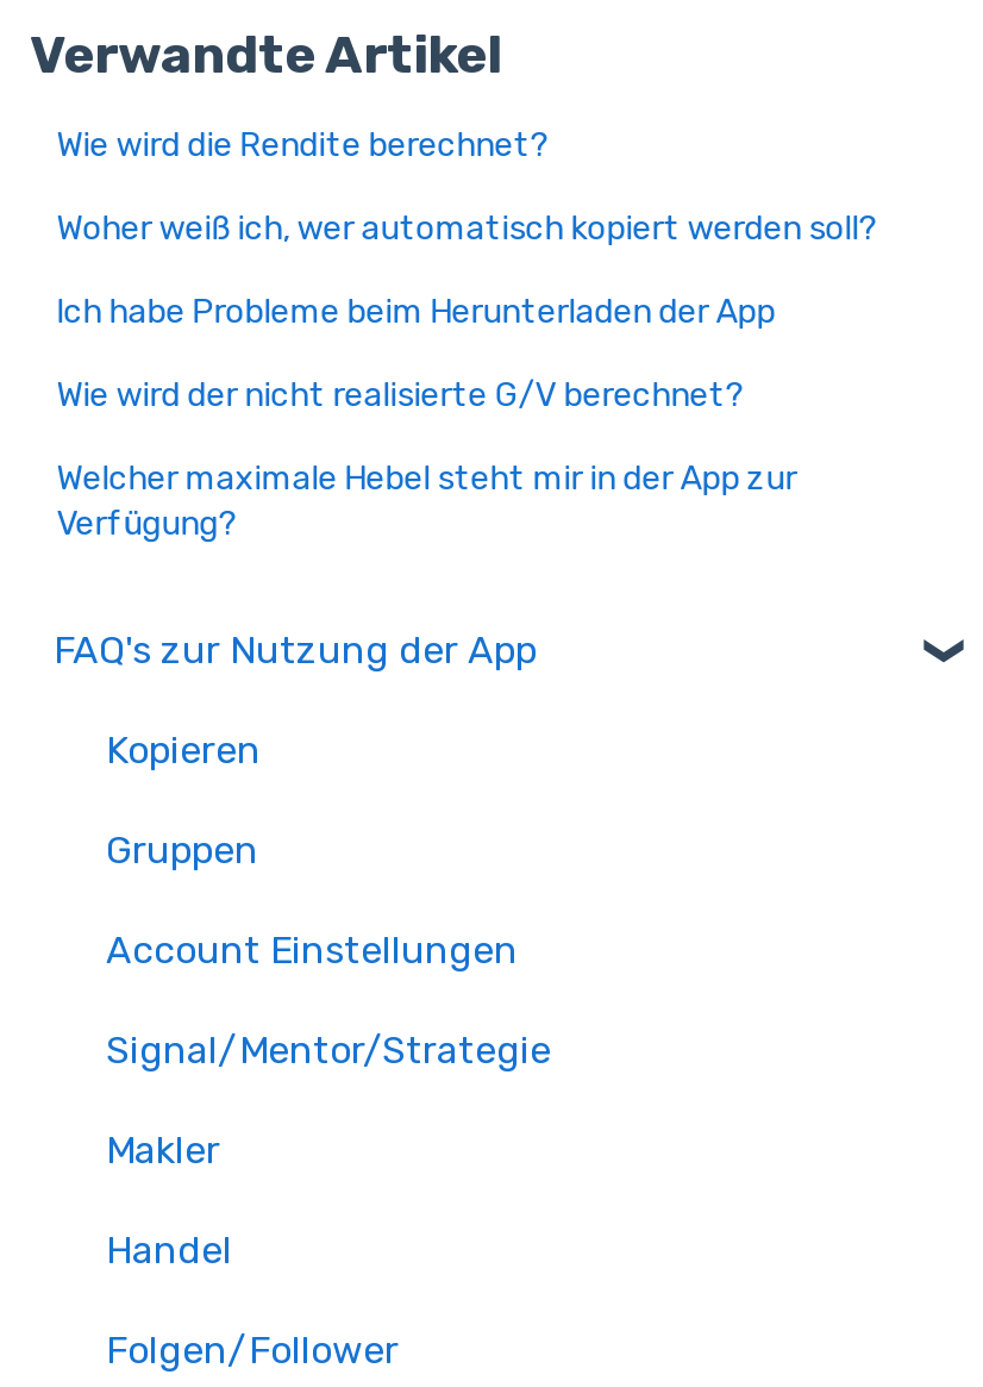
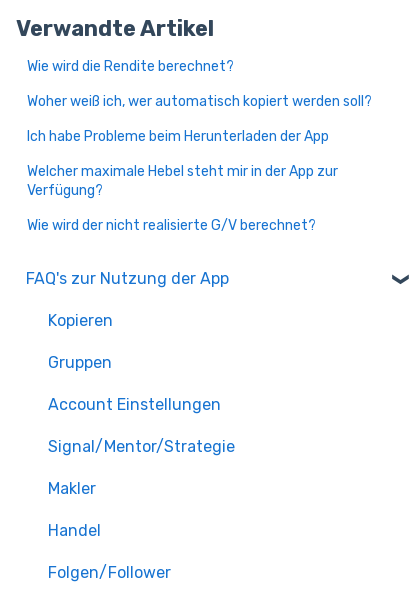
moved [56,376,744,416] -> [27,217,316,234]: Wie wird der nicht realisierte G/V berechnet?
moved [56,459,797,545] -> [27,163,338,199]: Welcher maximale Hebel steht mir in der App zur | Verfügung?

